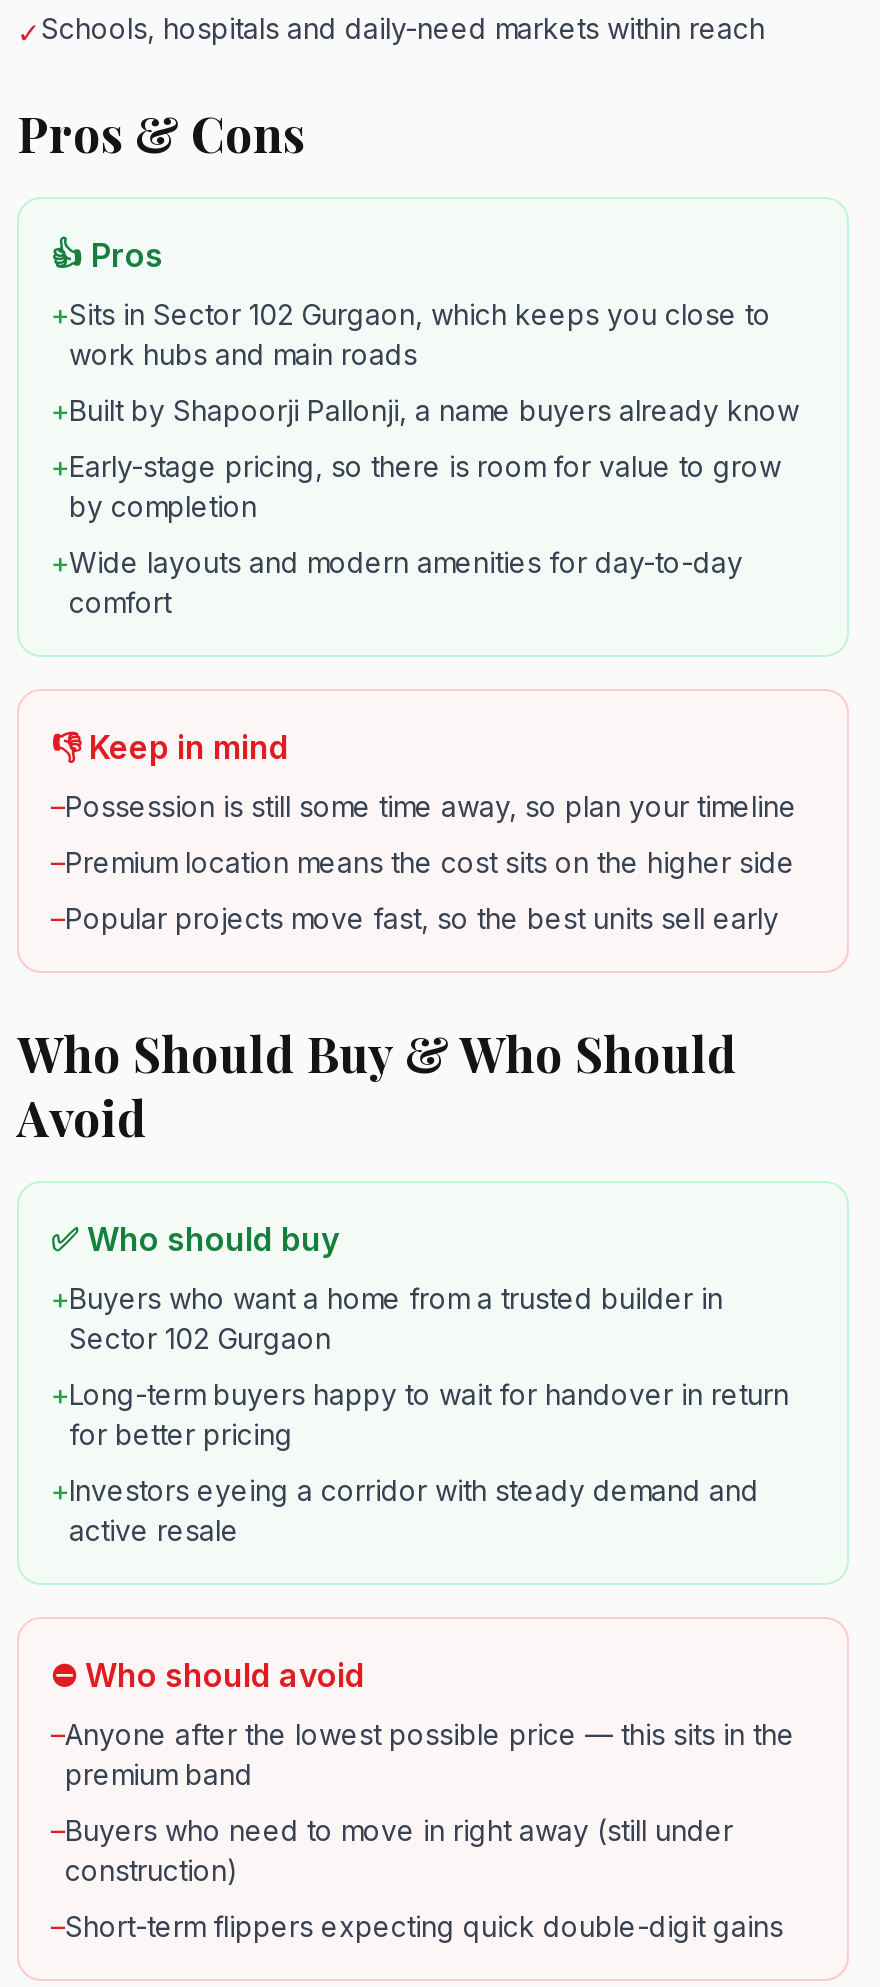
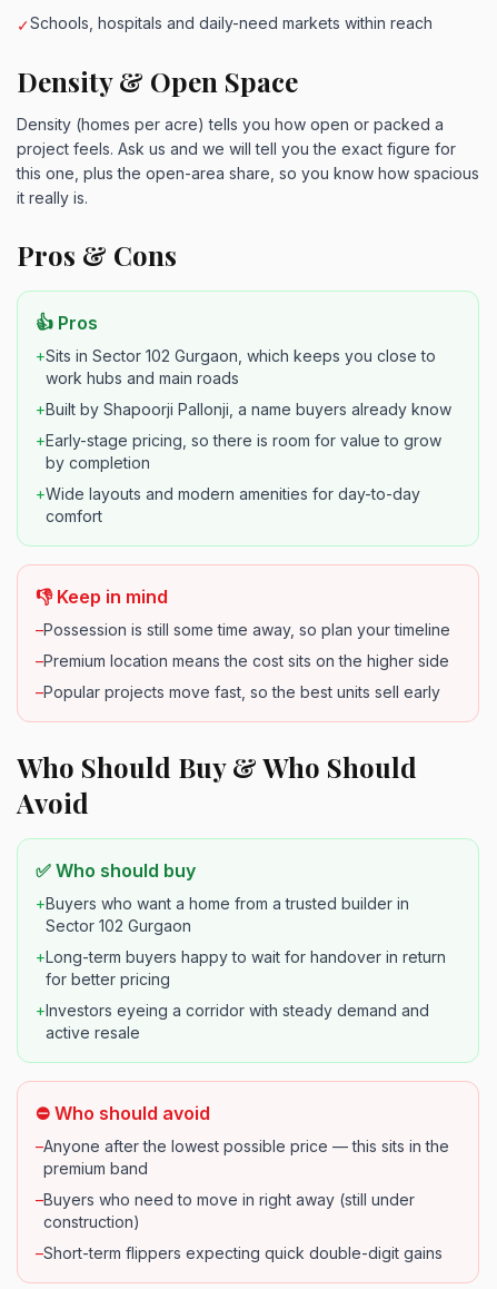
none -> [17,63,479,207] Density & Open Space | Density (homes per acre) tells you how open or packed a | project feels. Ask us and we will tell you the exact figure for | this one, plus the open-area share, so you know how spacious | it really is.

